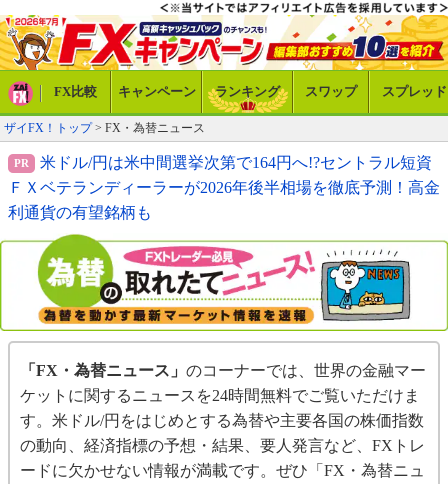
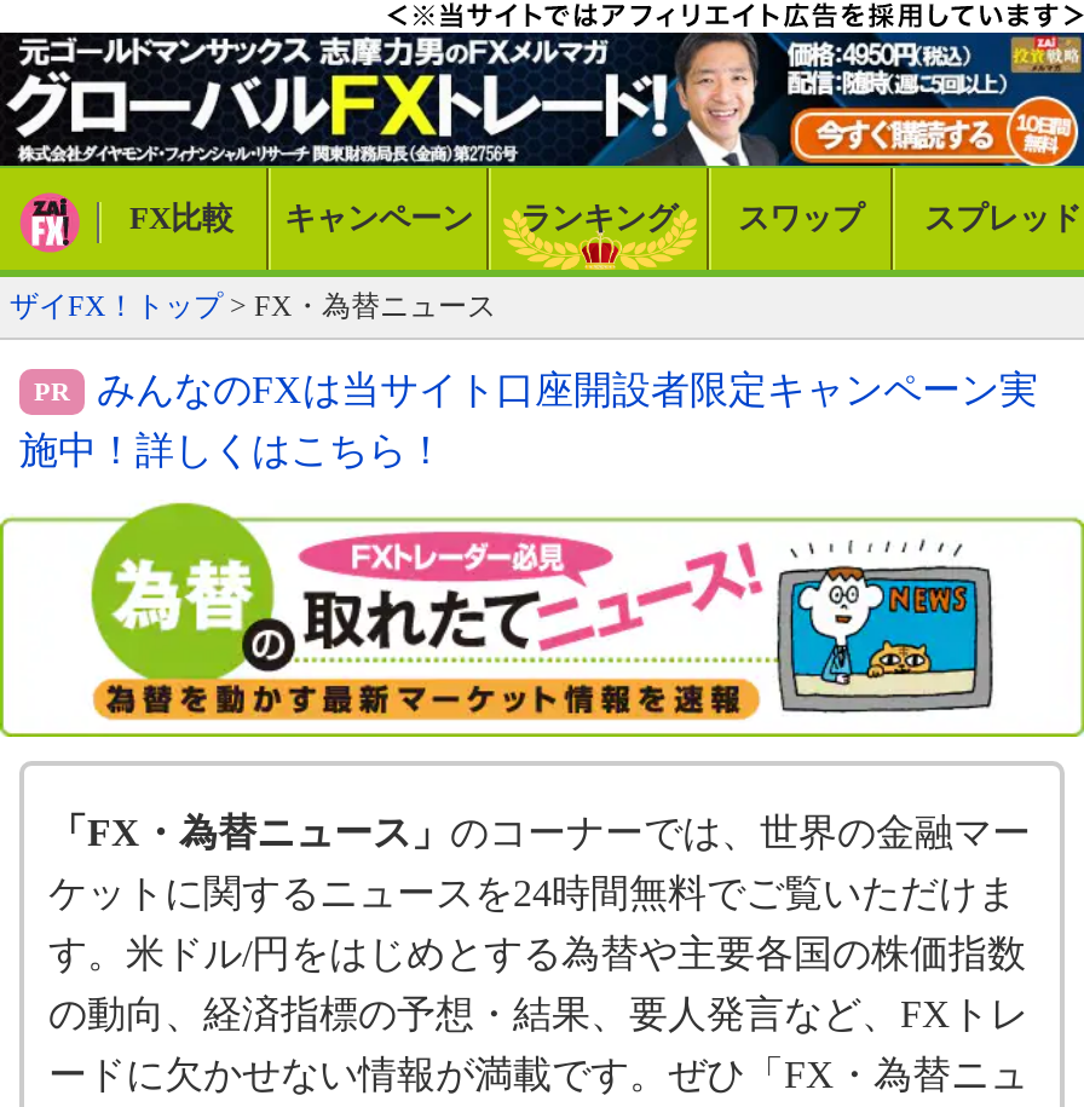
[3,14,445,71] [image] -> [7,30,1077,168] [image]
[8,154,440,221] 米ドル/円は米中間選挙次第で164円へ!?セントラル短資 | ＦＸベテランディーラーが2026年後半相場を徹底予測！高金 | 利通貨の有望銘柄も -> [19,370,1038,472] みんなのFXは当サイト口座開設者限定キャンペーン実 | 施中！詳しくはこちら！

